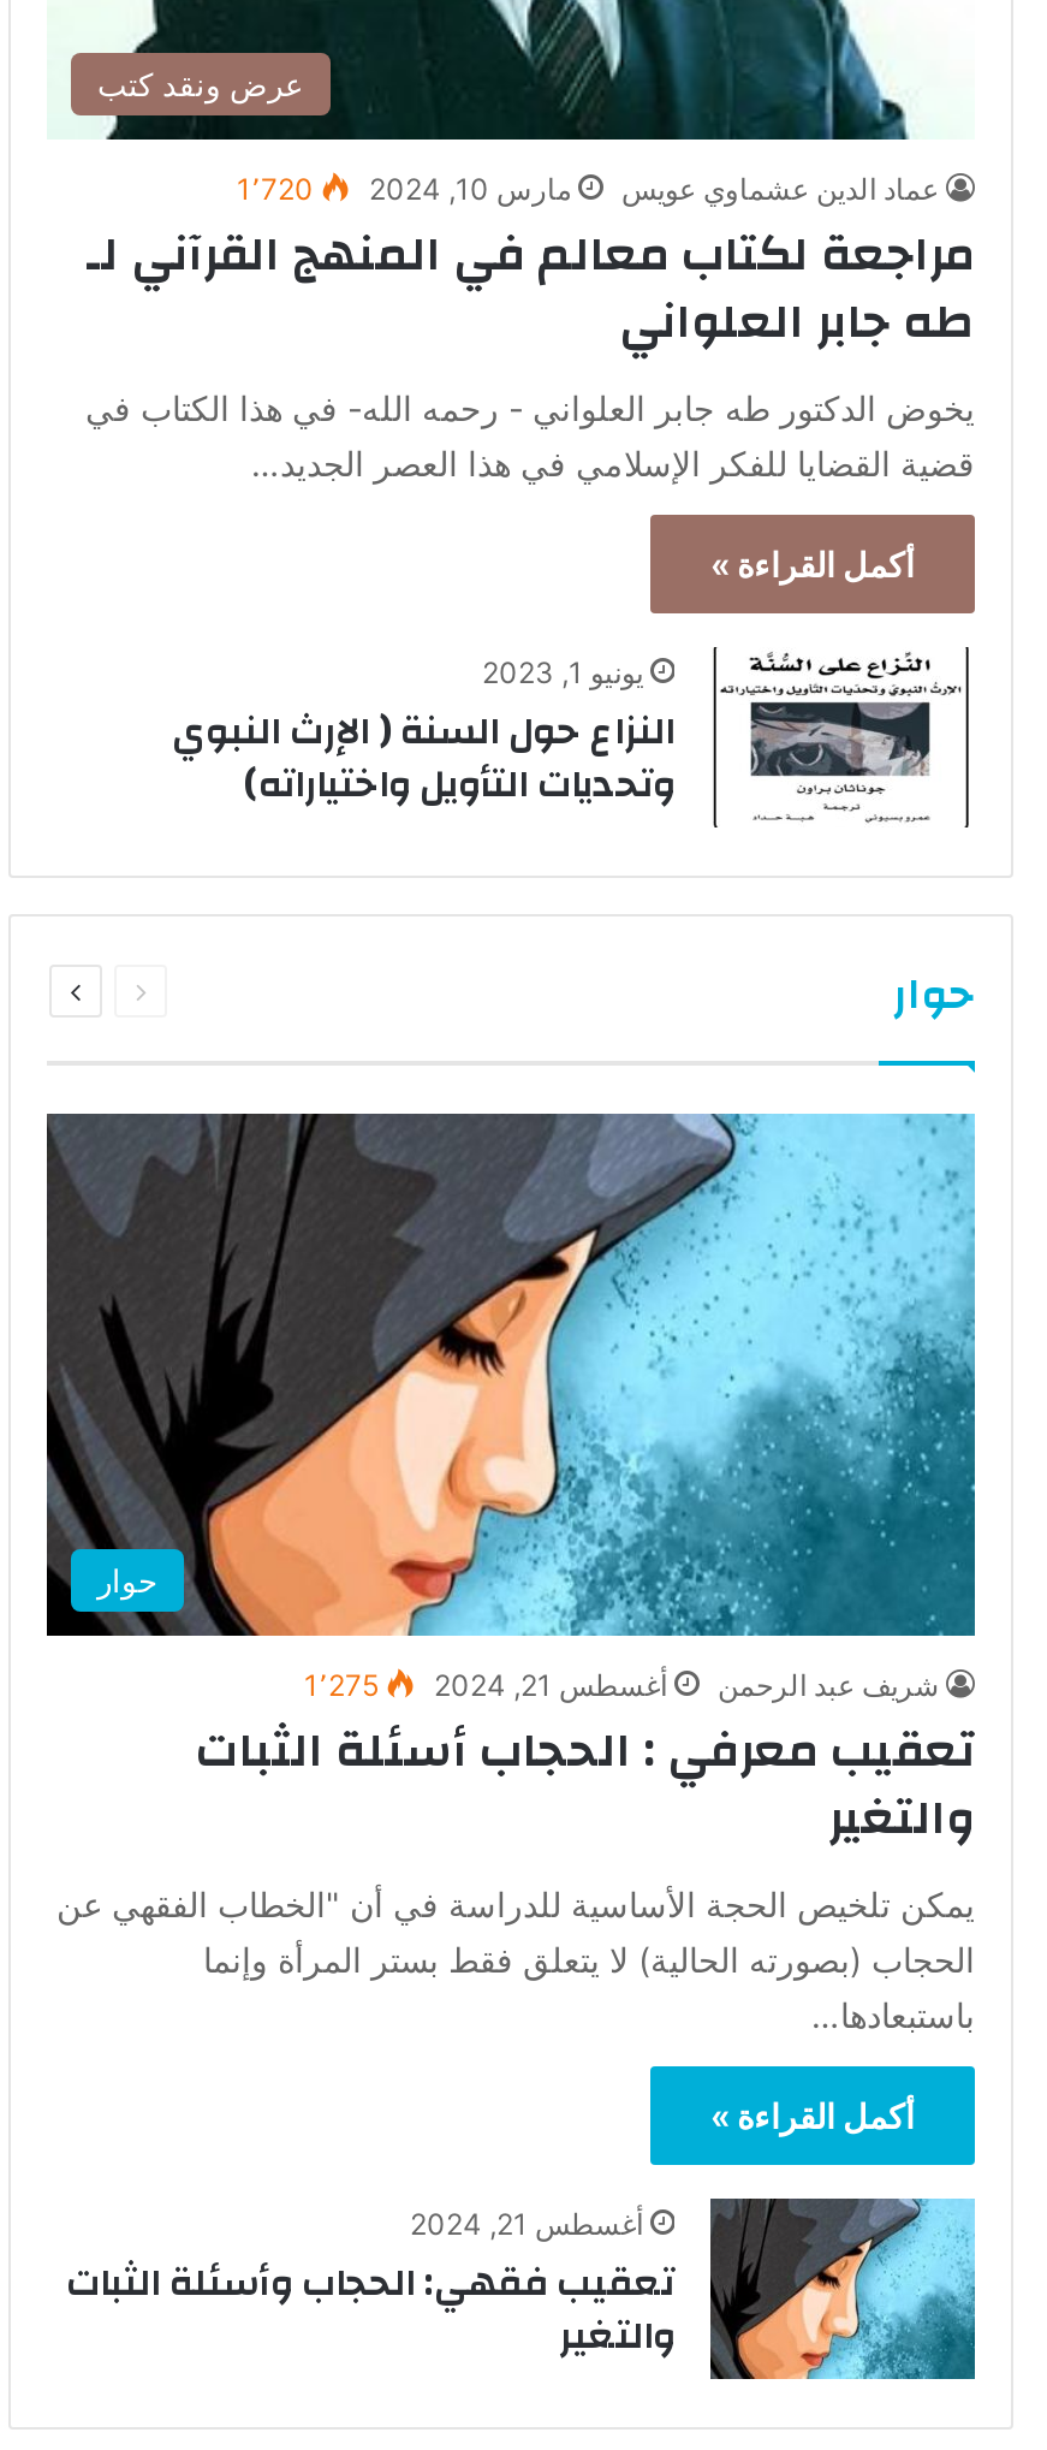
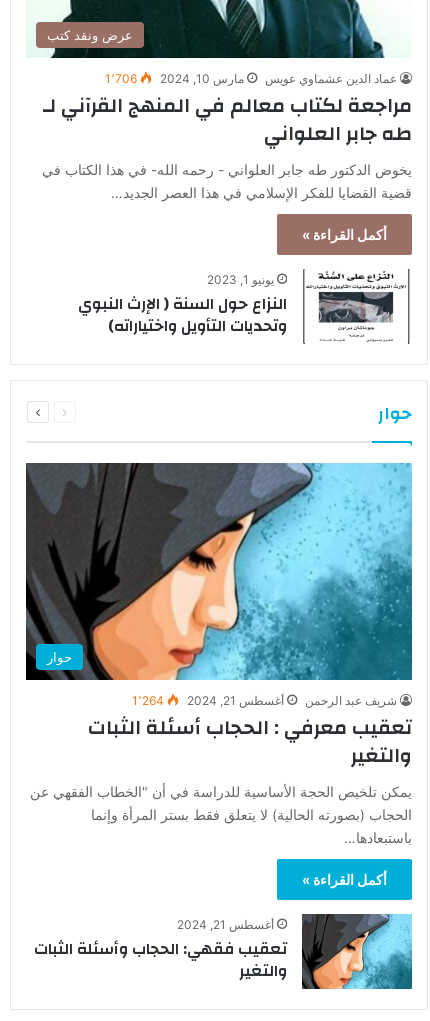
[237,170,314,206] 1٬720 -> [105,71,137,86] 1٬706
[304,1666,379,1702] 1٬275 -> [132,693,164,708] 1٬264

